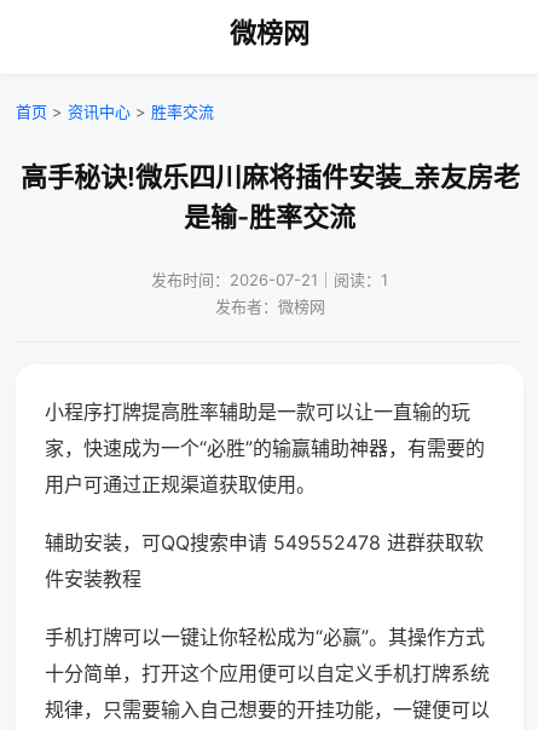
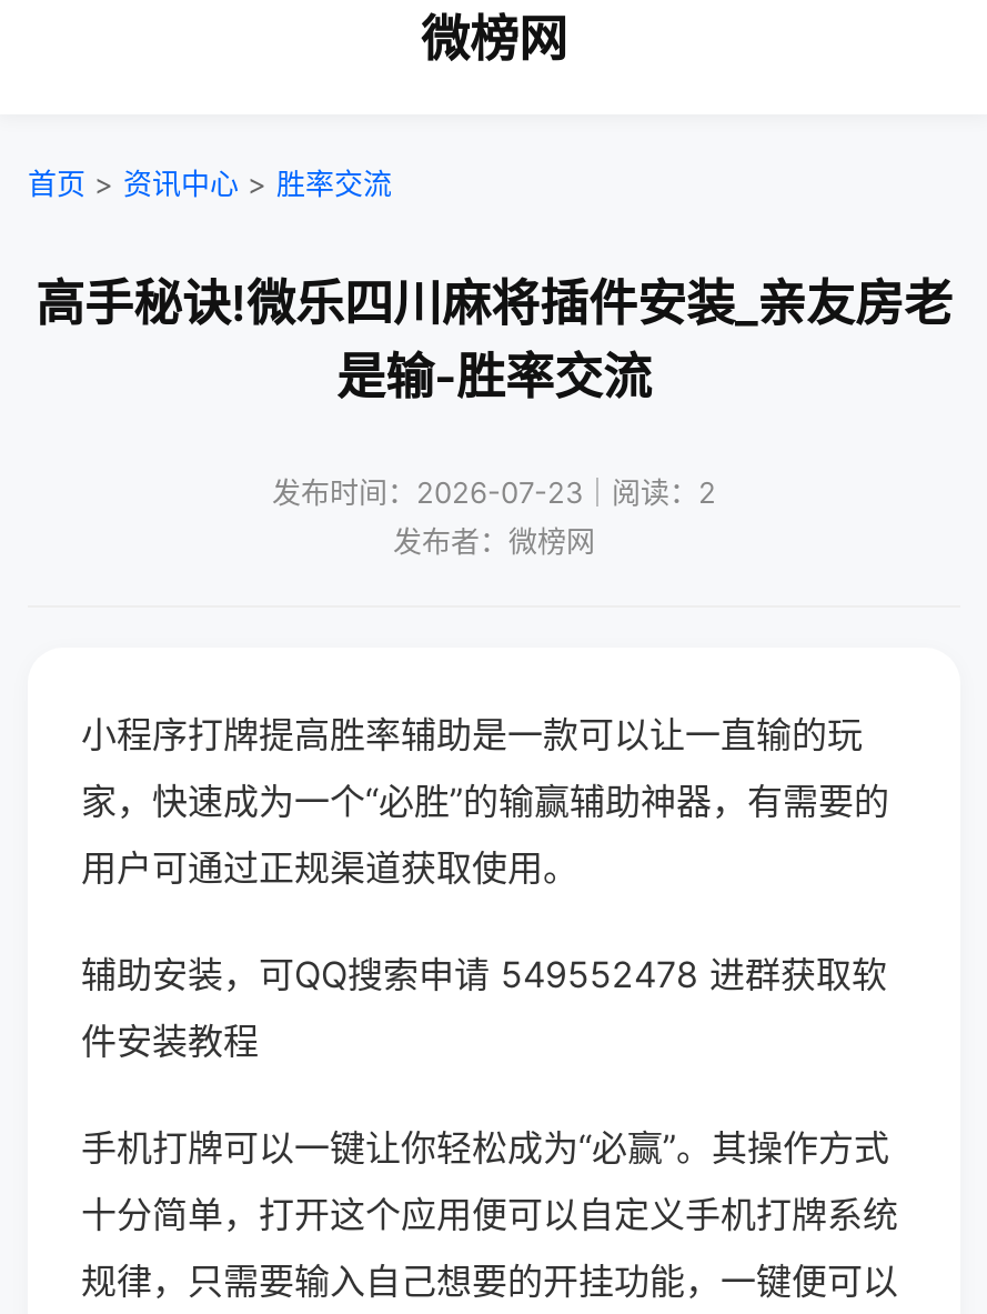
[151,270,388,289] 发布时间：2026-07-21｜阅读：1 -> [272,474,716,510] 发布时间：2026-07-23｜阅读：2

